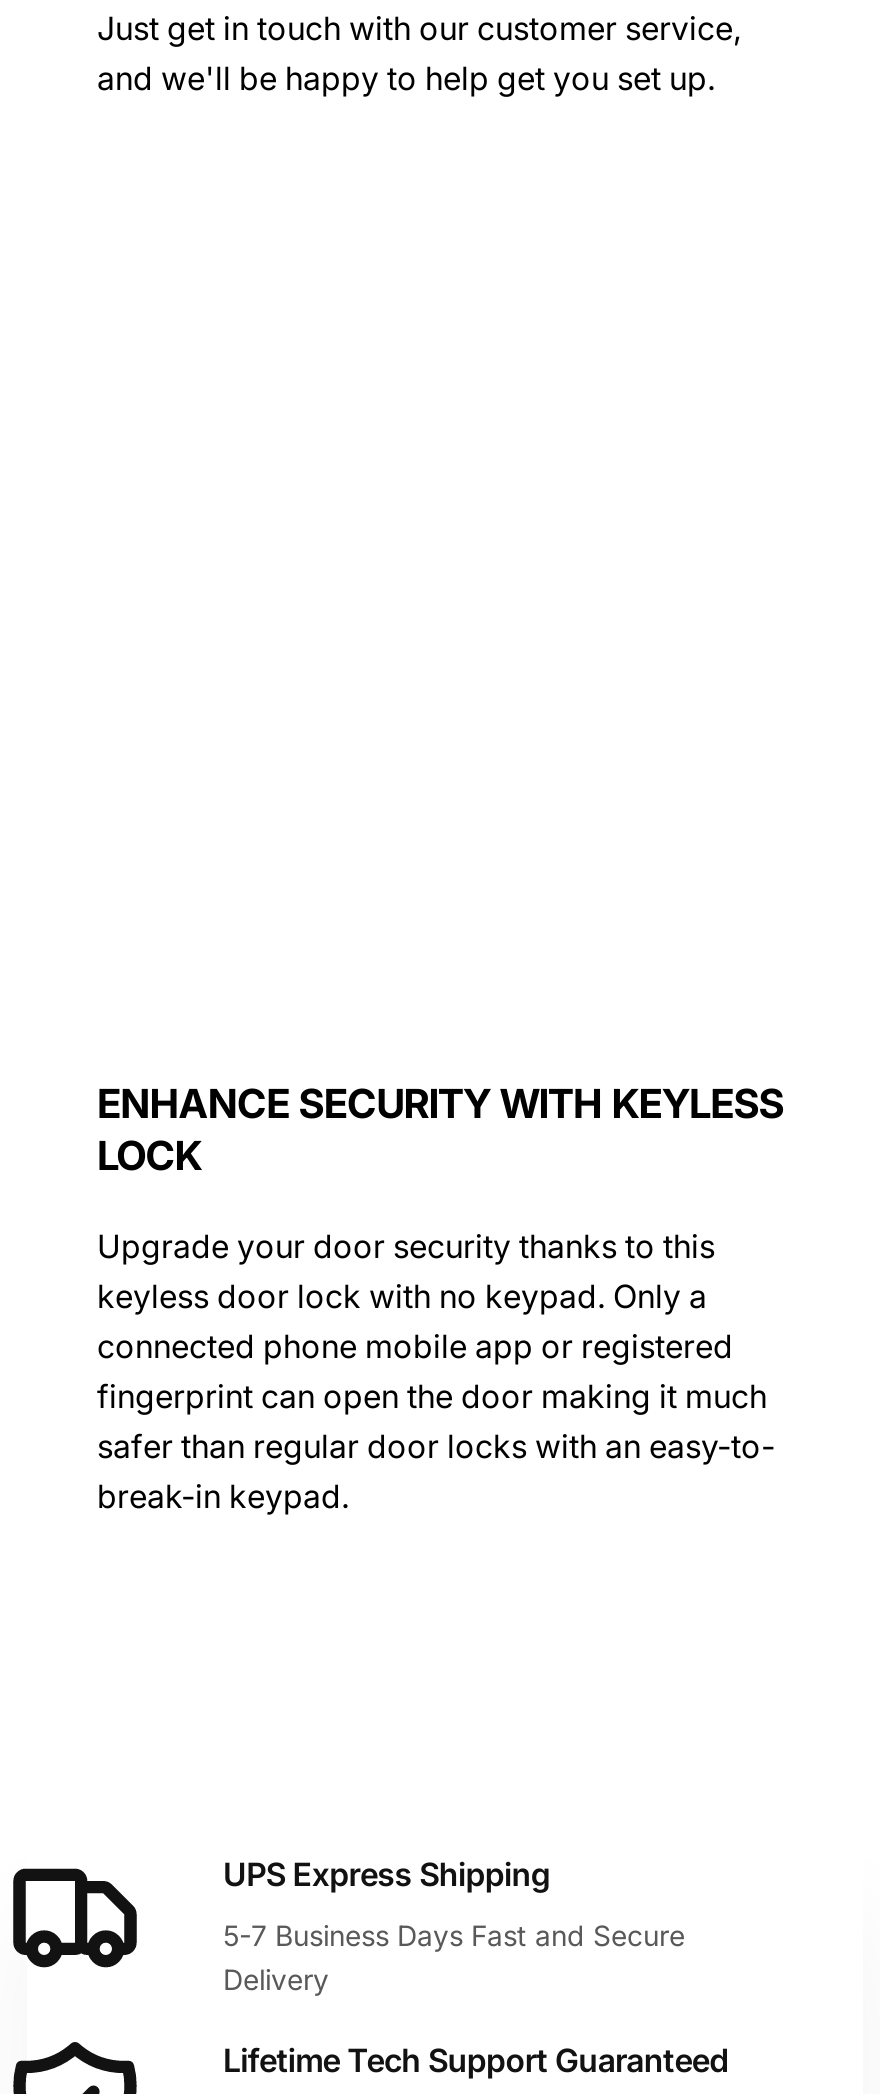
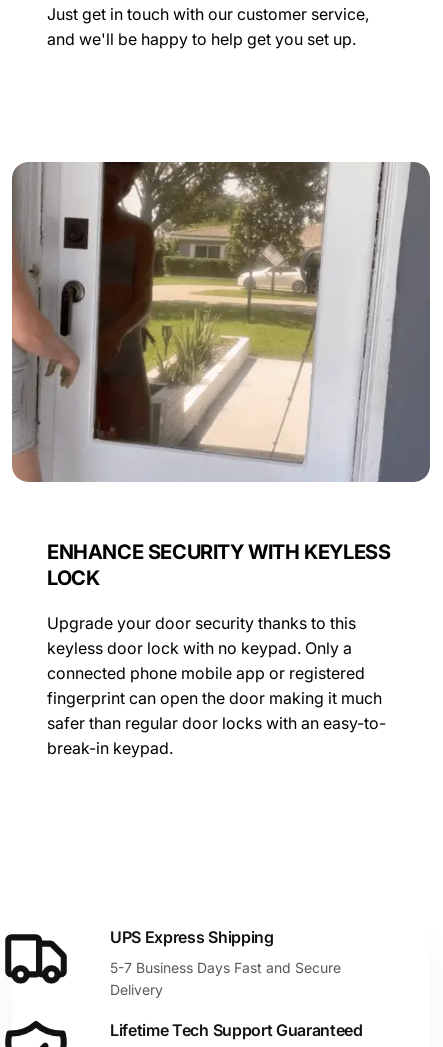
none -> [11,161,431,483] [image]

